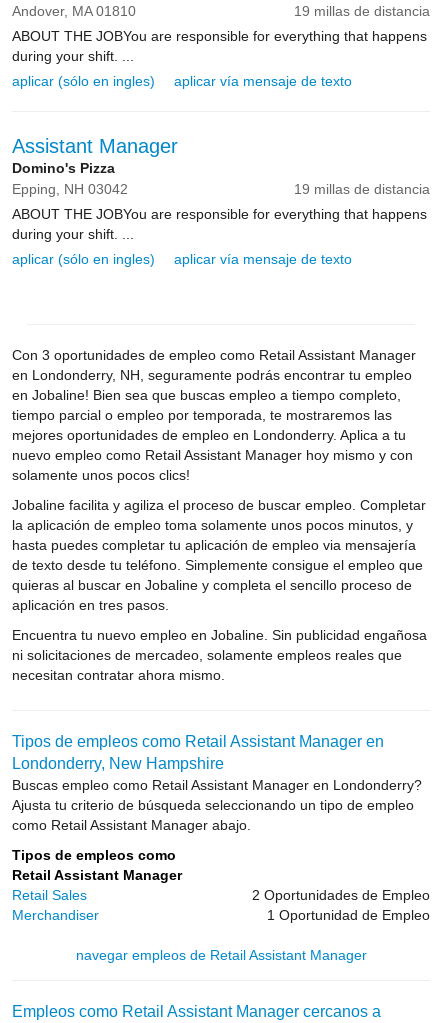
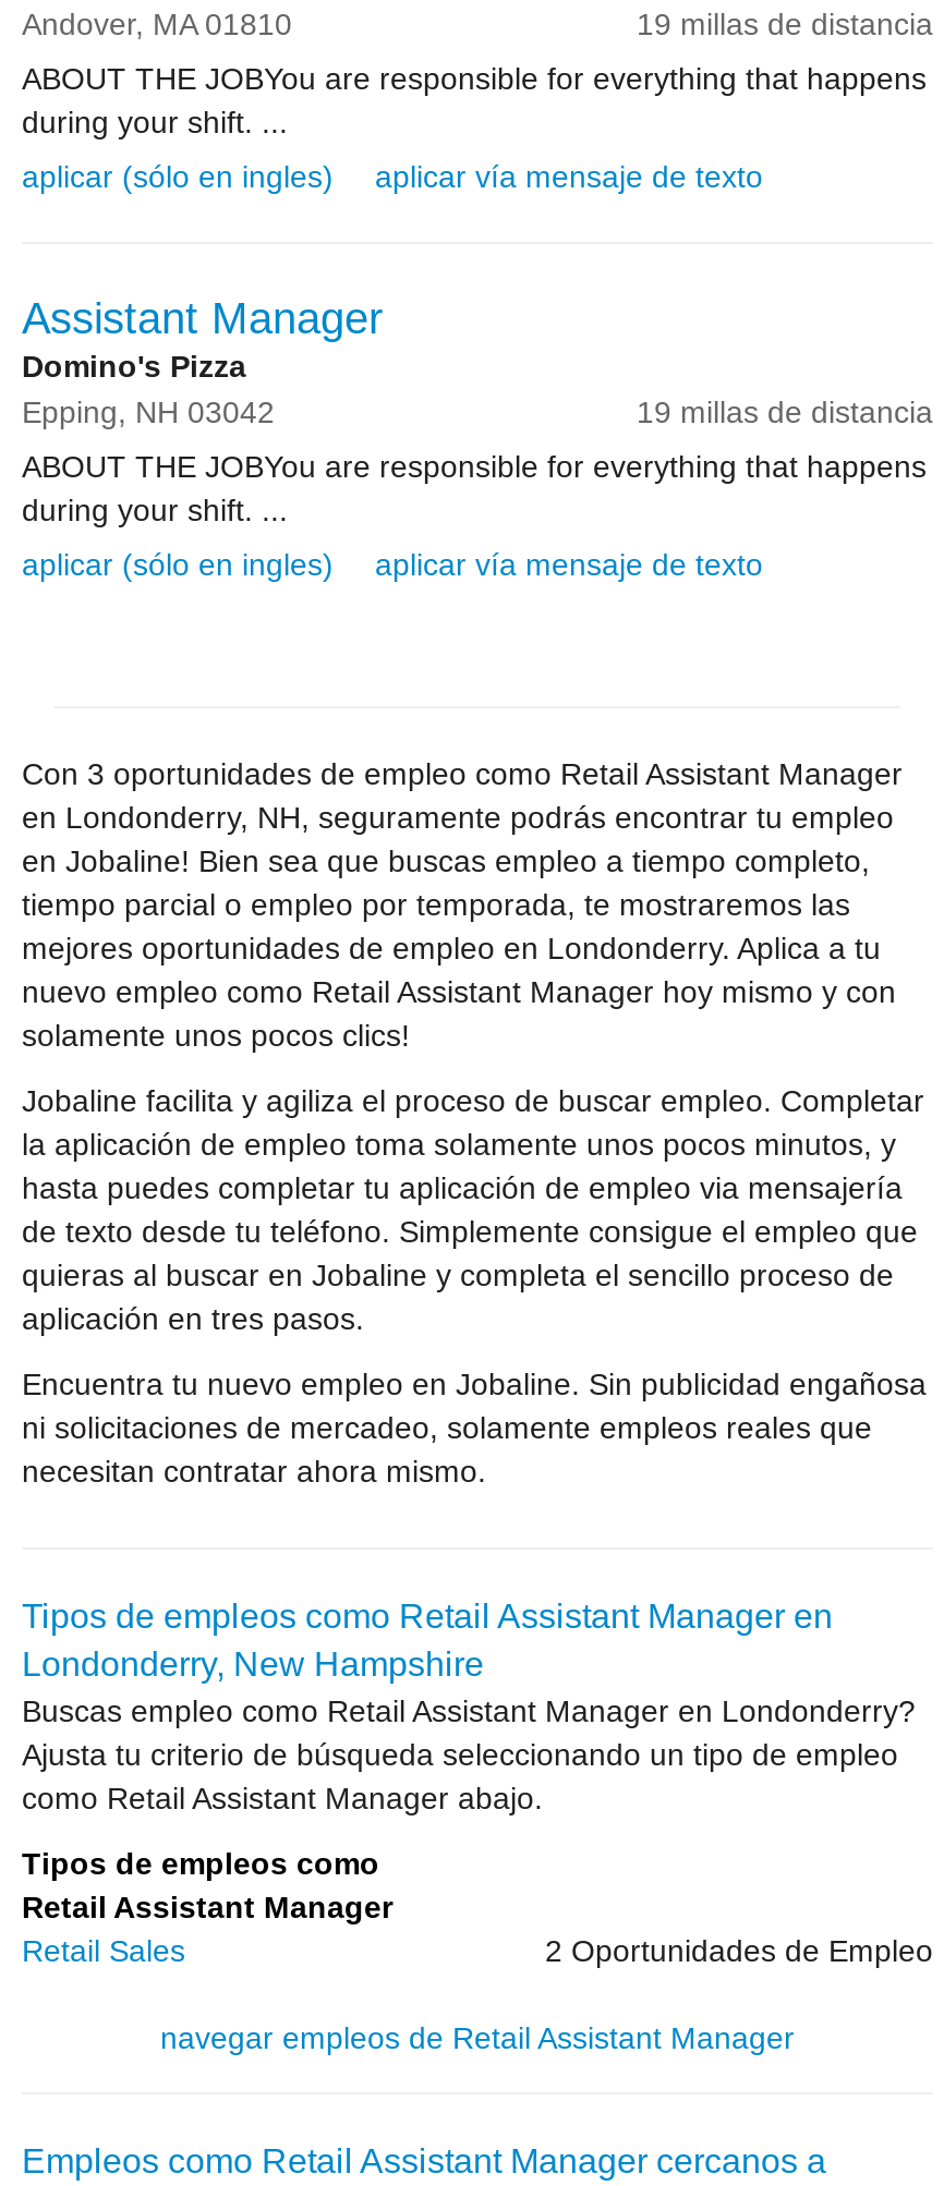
[12,907,430,923] Merchandiser | 1 Oportunidad de Empleo -> none

